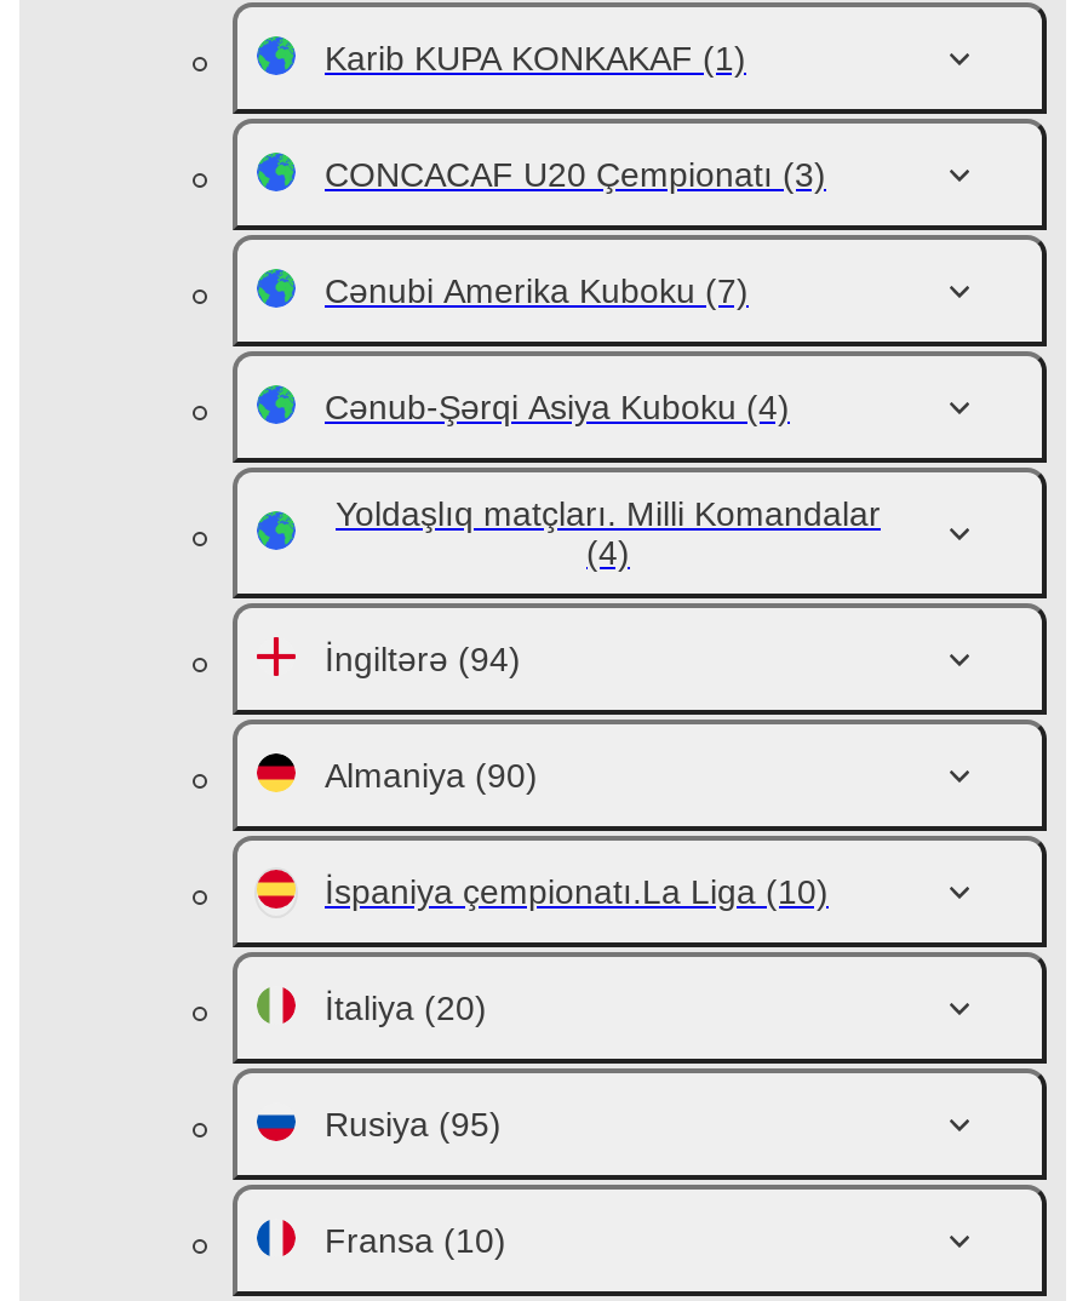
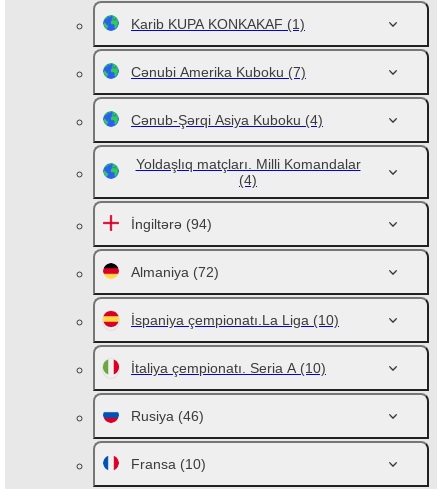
[325,155,826,194] CONCACAF U20 Çempionatı (3) -> none
[325,756,538,795] Almaniya (90) -> [131,264,219,280] Almaniya (72)
[325,988,487,1027] İtaliya (20) -> [131,360,326,376] İtaliya çempionatı. Seria A (10)
[325,1105,502,1144] Rusiya (95) -> [131,408,204,424] Rusiya (46)

